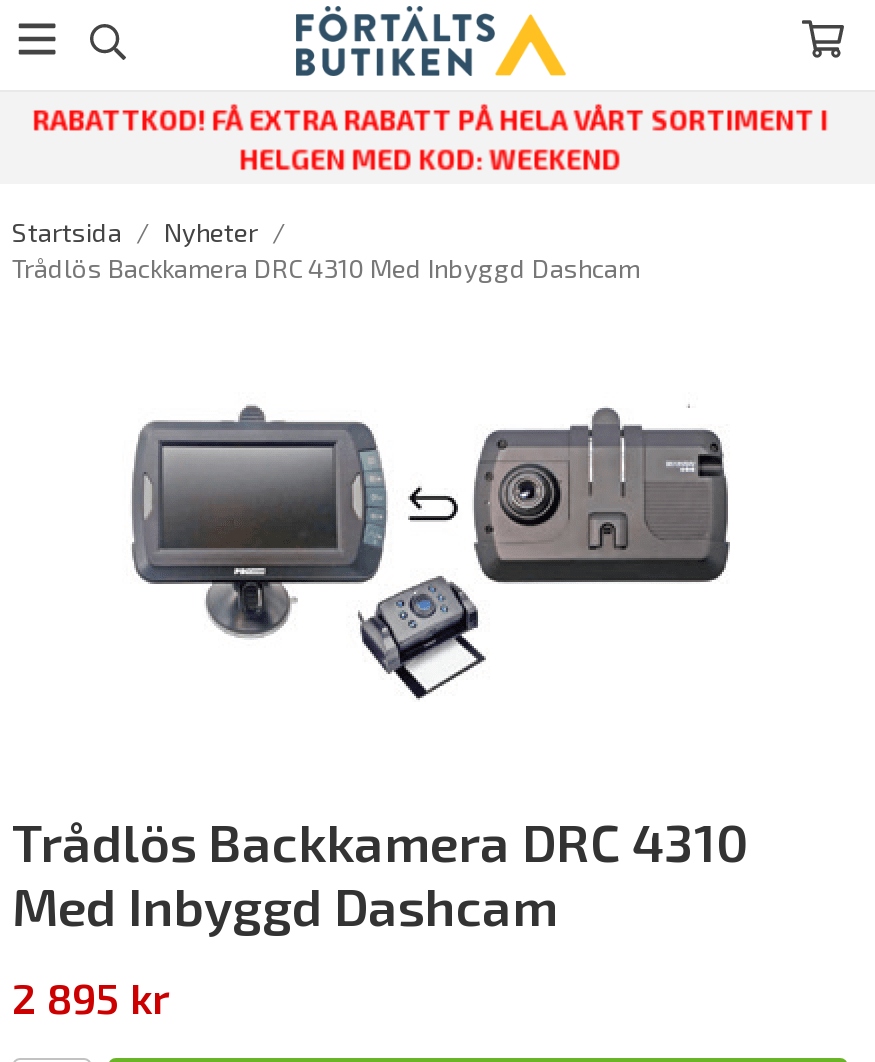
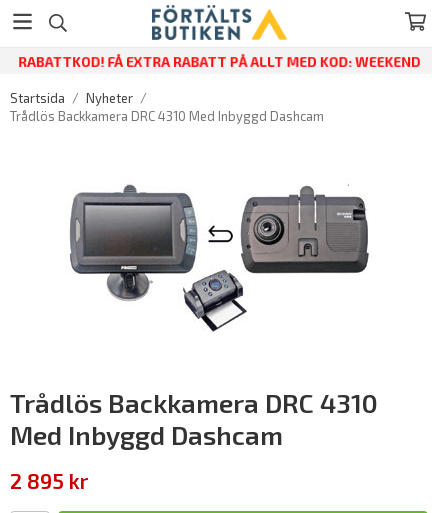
[26,102,834,176] RABATTKOD! FÅ EXTRA RABATT PÅ HELA VÅRT SORTIMENT I | HELGEN MED KOD: WEEKEND -> [16,53,422,70] RABATTKOD! FÅ EXTRA RABATT PÅ ALLT MED KOD: WEEKEND

